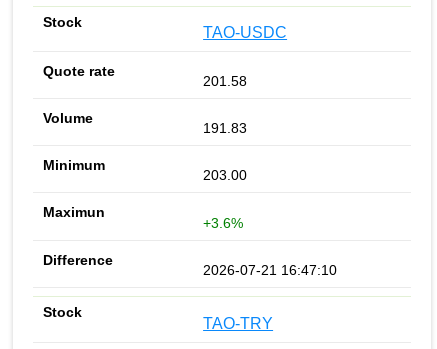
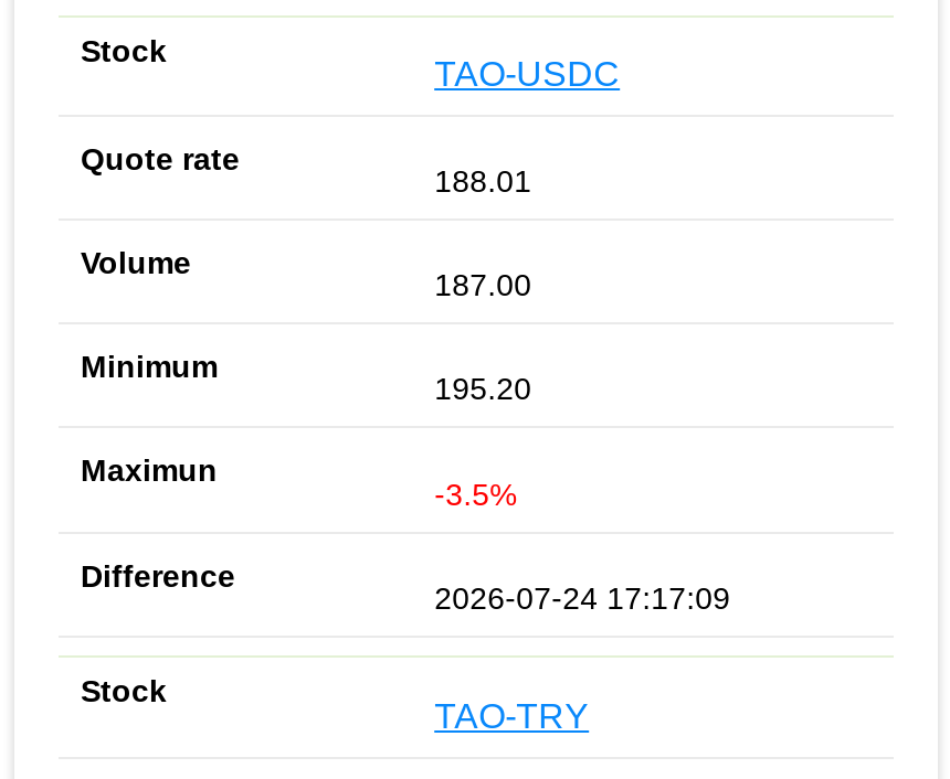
[203,73,247,89] 201.58 -> [434,163,532,199] 188.01
[203,120,247,136] 191.83 -> [434,267,532,302] 187.00
[203,167,247,183] 203.00 -> [434,371,532,406] 195.20
[203,215,243,231] +3.6% -> [434,477,516,513] -3.5%
[203,262,337,278] 2026-07-21 16:47:10 -> [434,581,730,616] 2026-07-24 17:17:09

